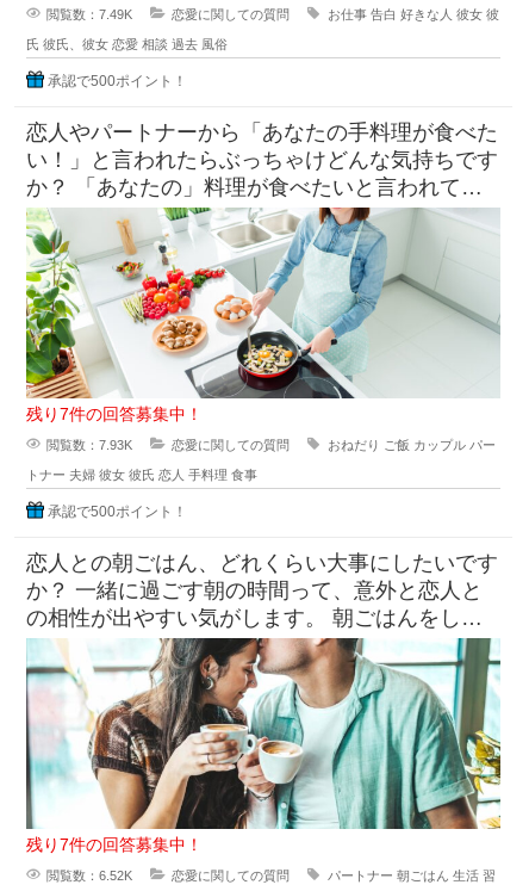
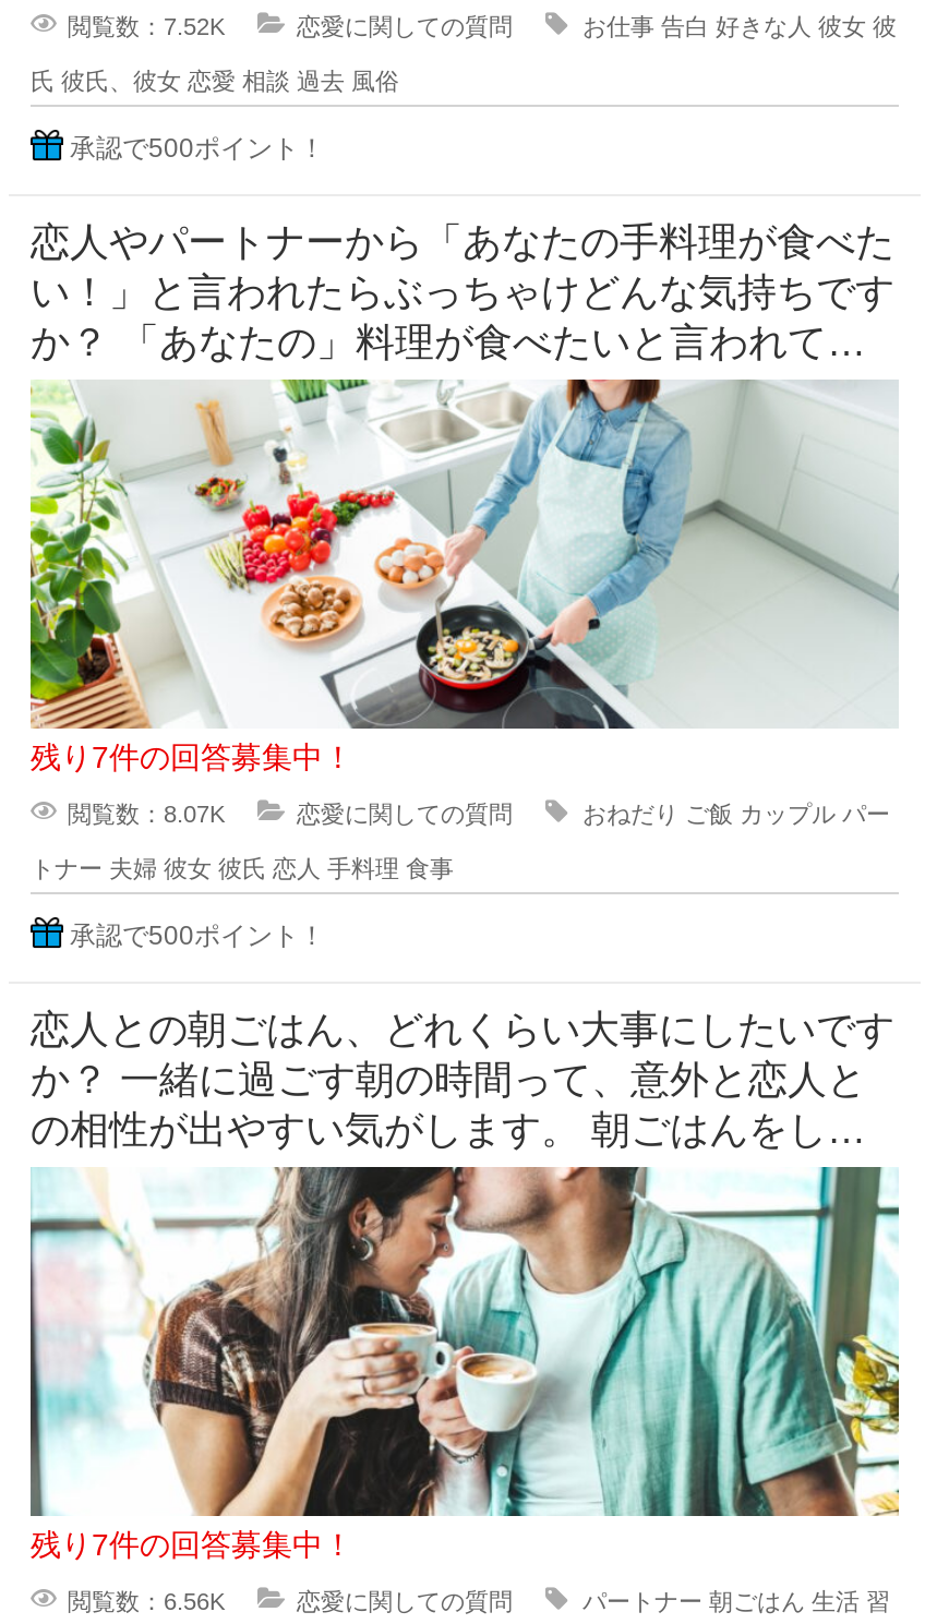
[46,8,132,22] 閲覧数：7.49K -> [68,13,225,39] 閲覧数：7.52K
[46,438,132,453] 閲覧数：7.93K -> [68,801,225,827] 閲覧数：8.07K
[46,869,132,883] 閲覧数：6.52K -> [68,1588,225,1614] 閲覧数：6.56K

